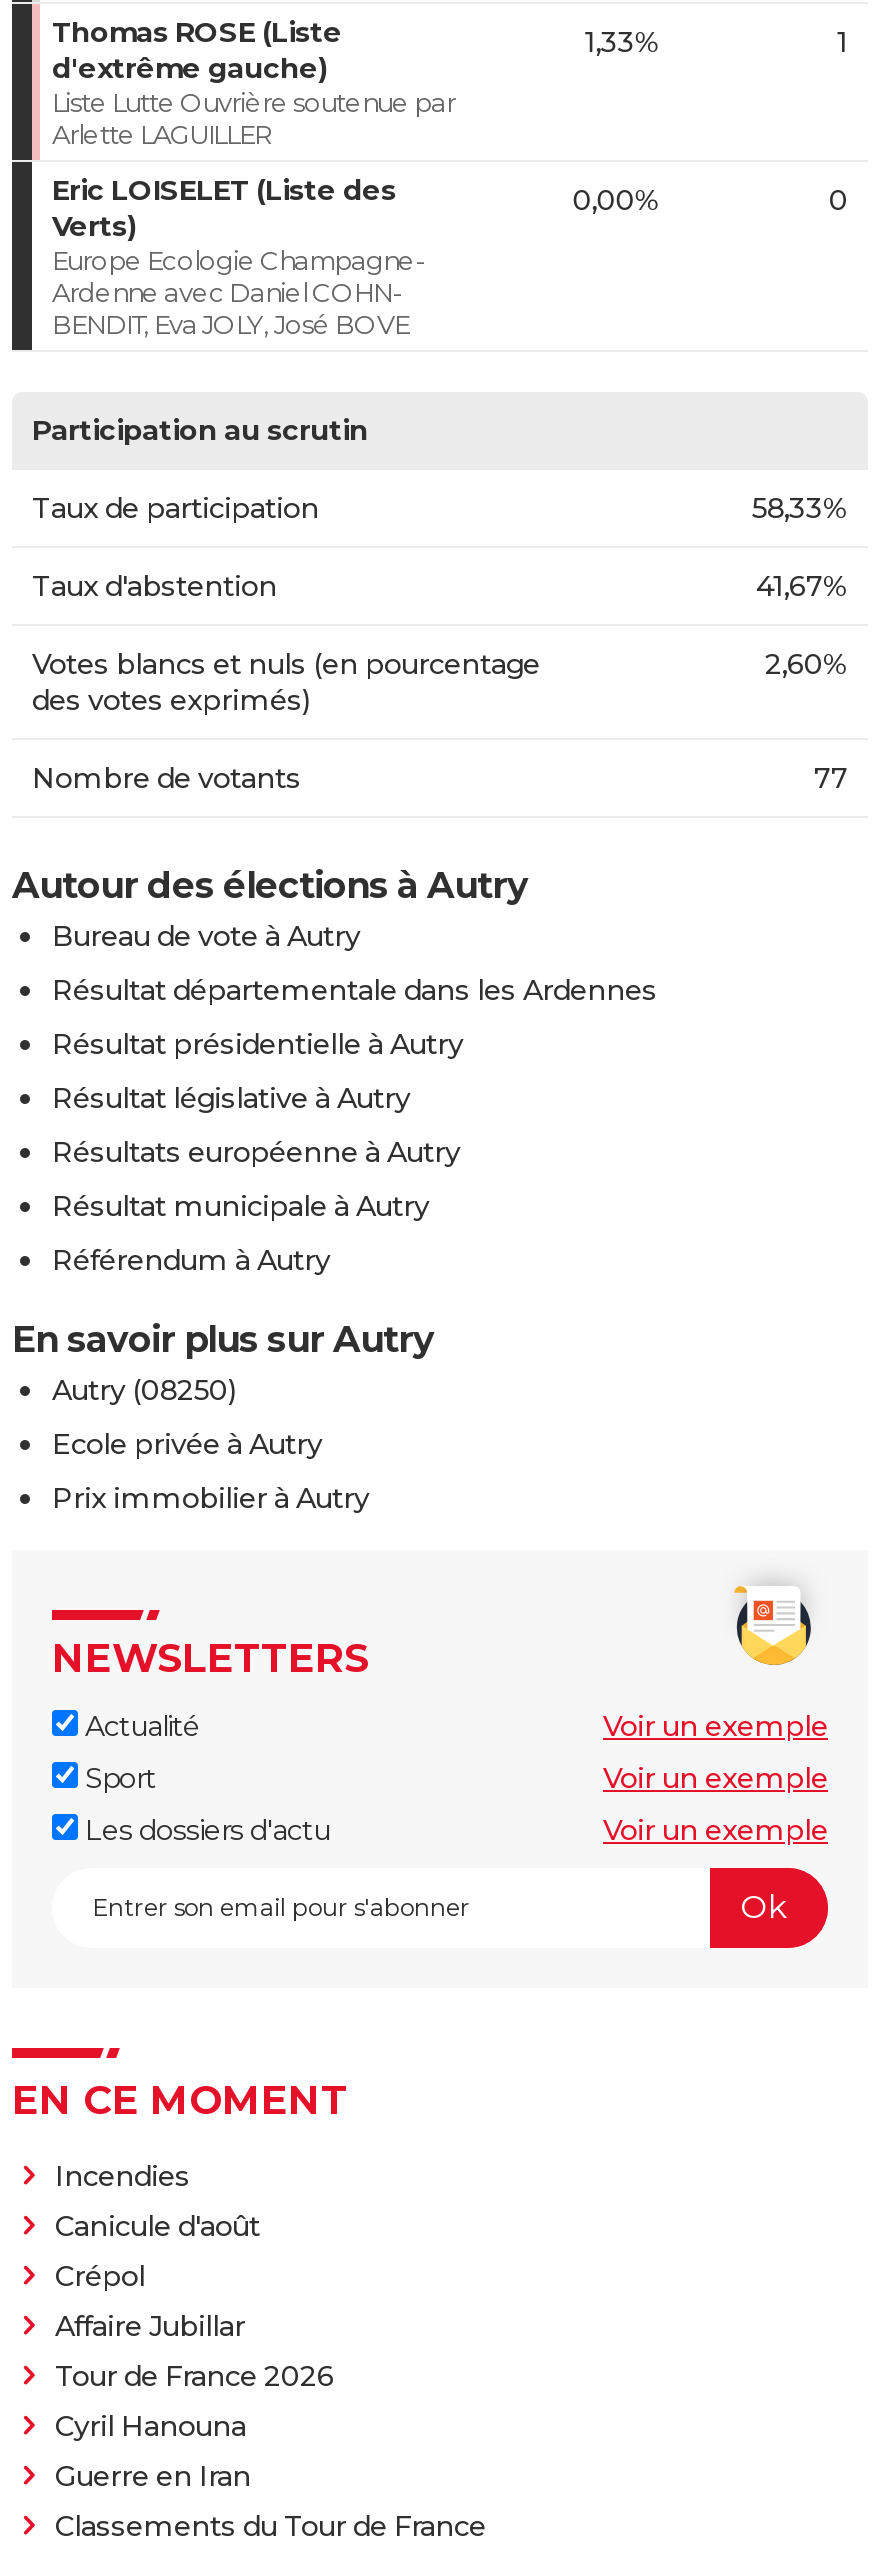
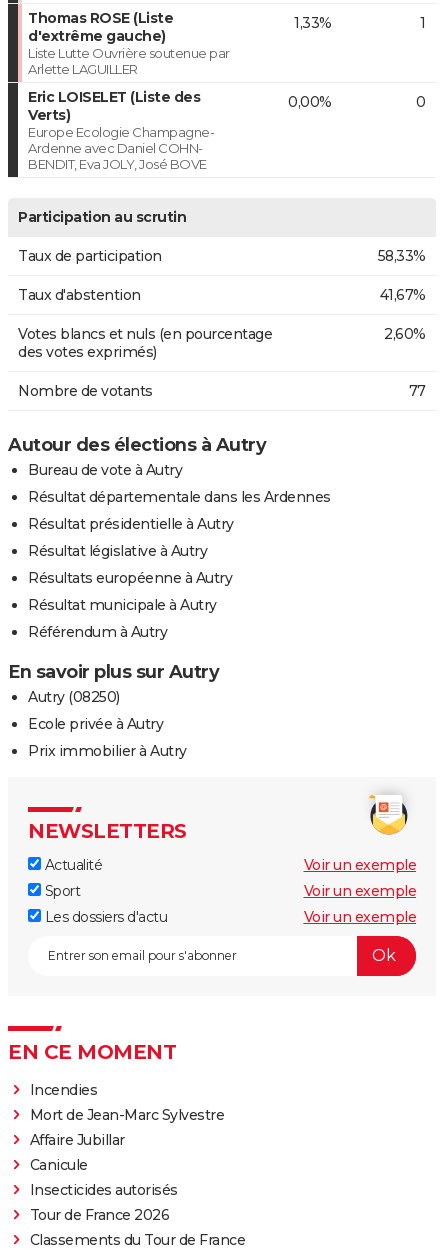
[55,2207,260,2293] Canicule d'août | Crépol -> [29,1105,224,1123] Mort de Jean-Marc Sylvestre
none -> [29,1155,177,1198] Canicule | Insecticides autorisés
moved [55,2357,334,2393] -> [29,1205,169,1223]: Tour de France 2026
[55,2407,251,2493] Cyril Hanouna | Guerre en Iran -> none

